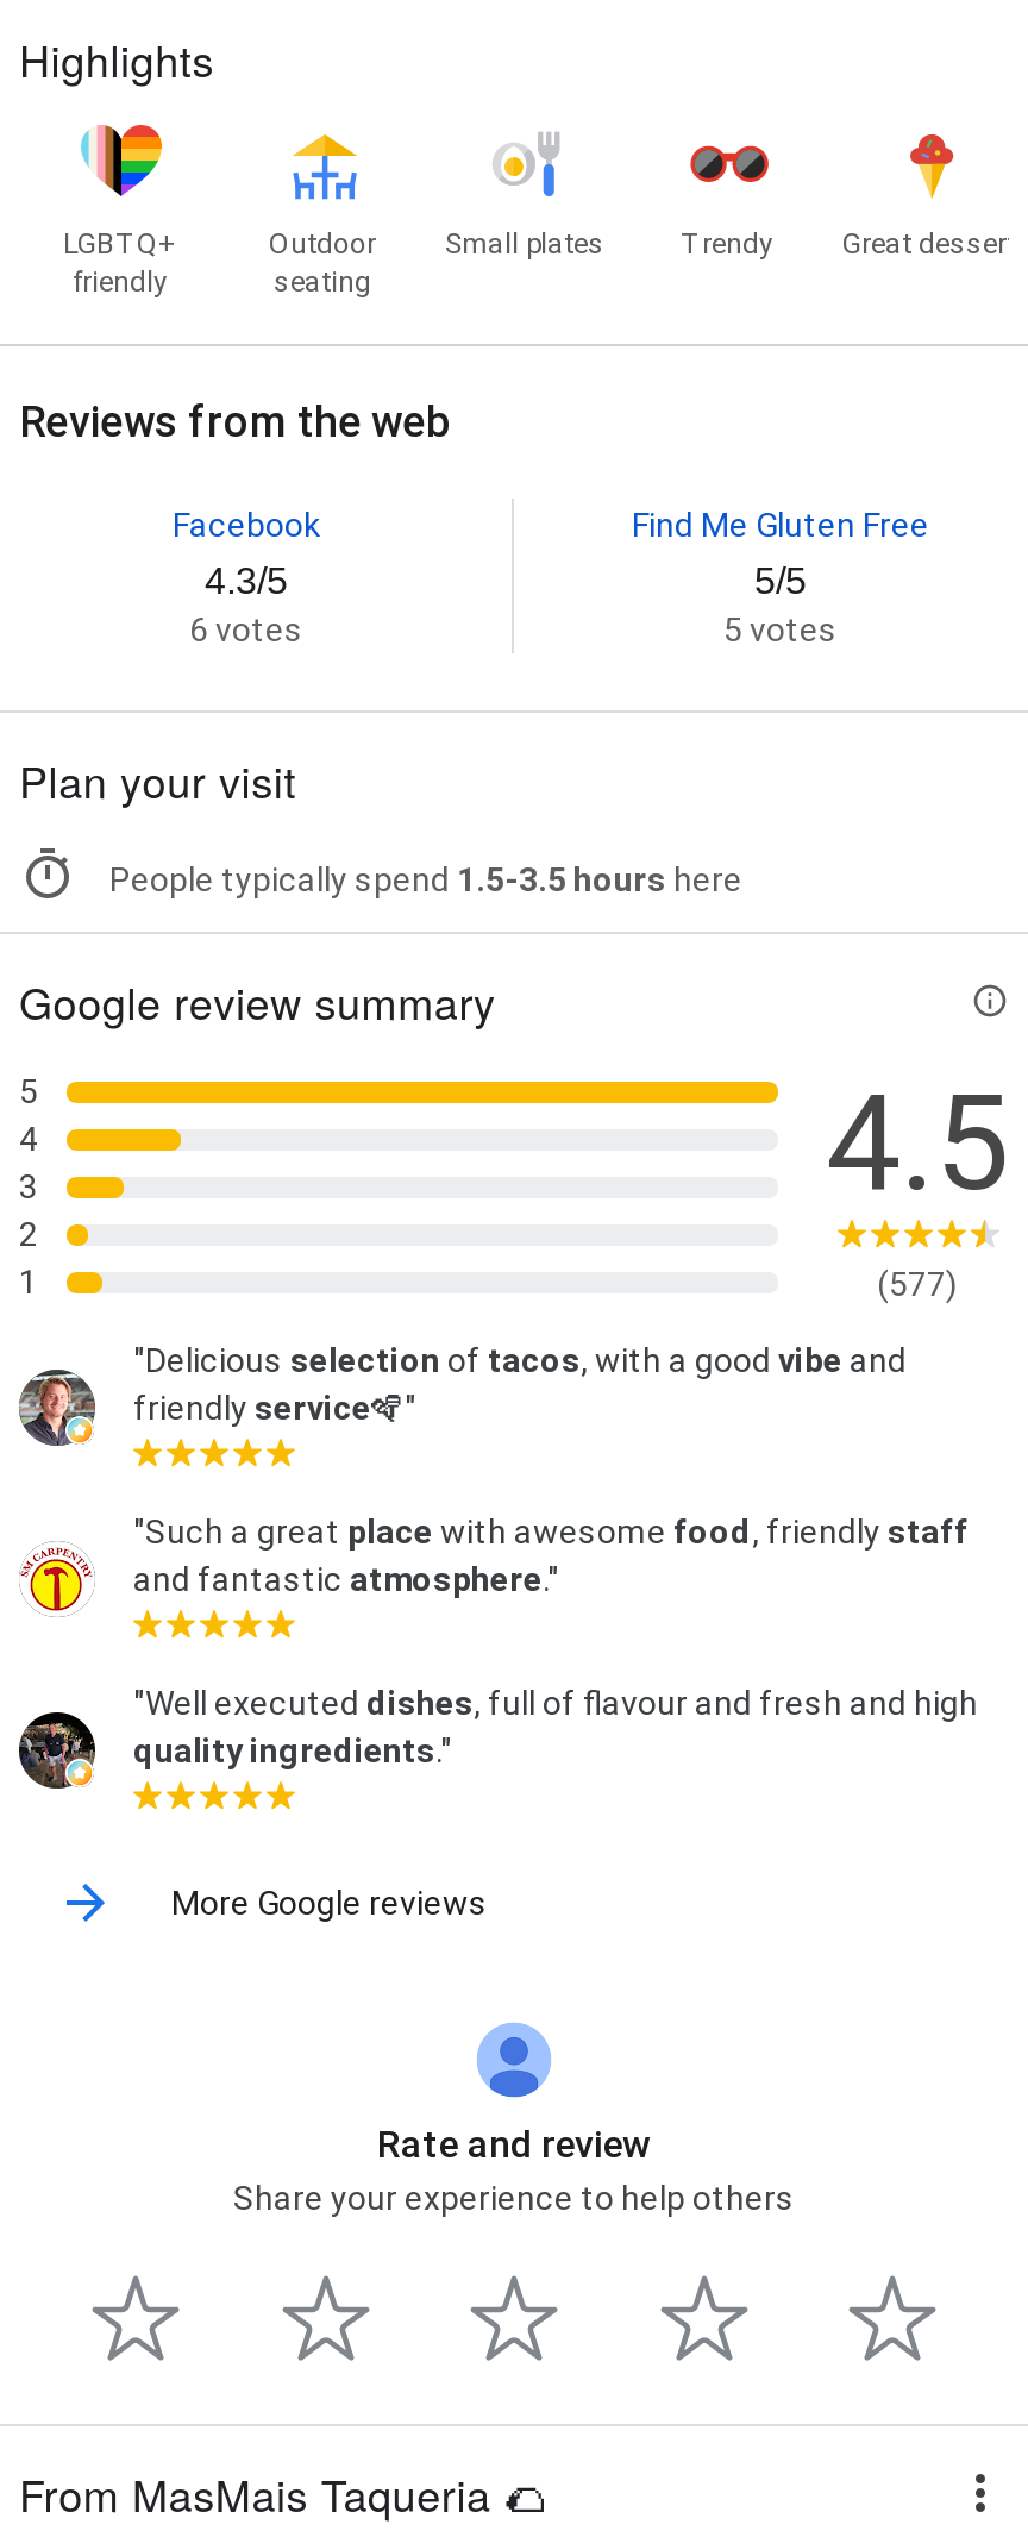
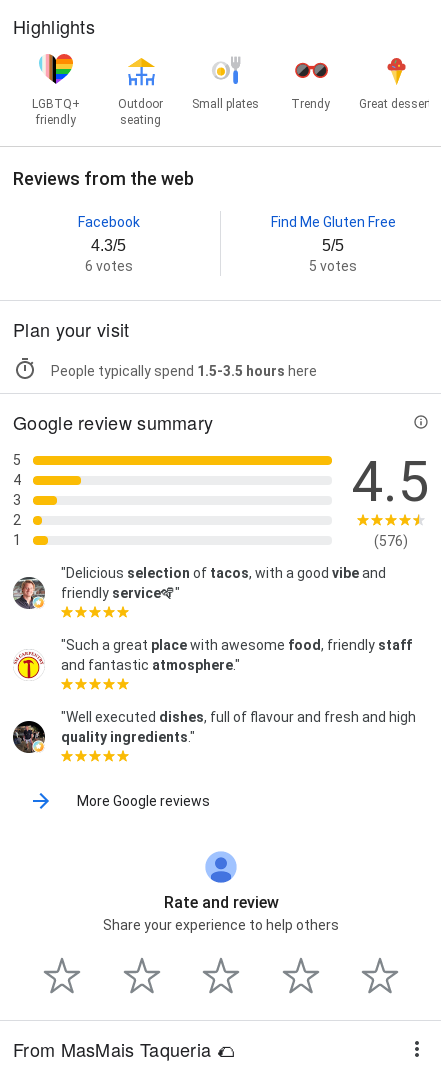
[877,1264,958,1302] (577) -> [373,533,407,549] (576)

